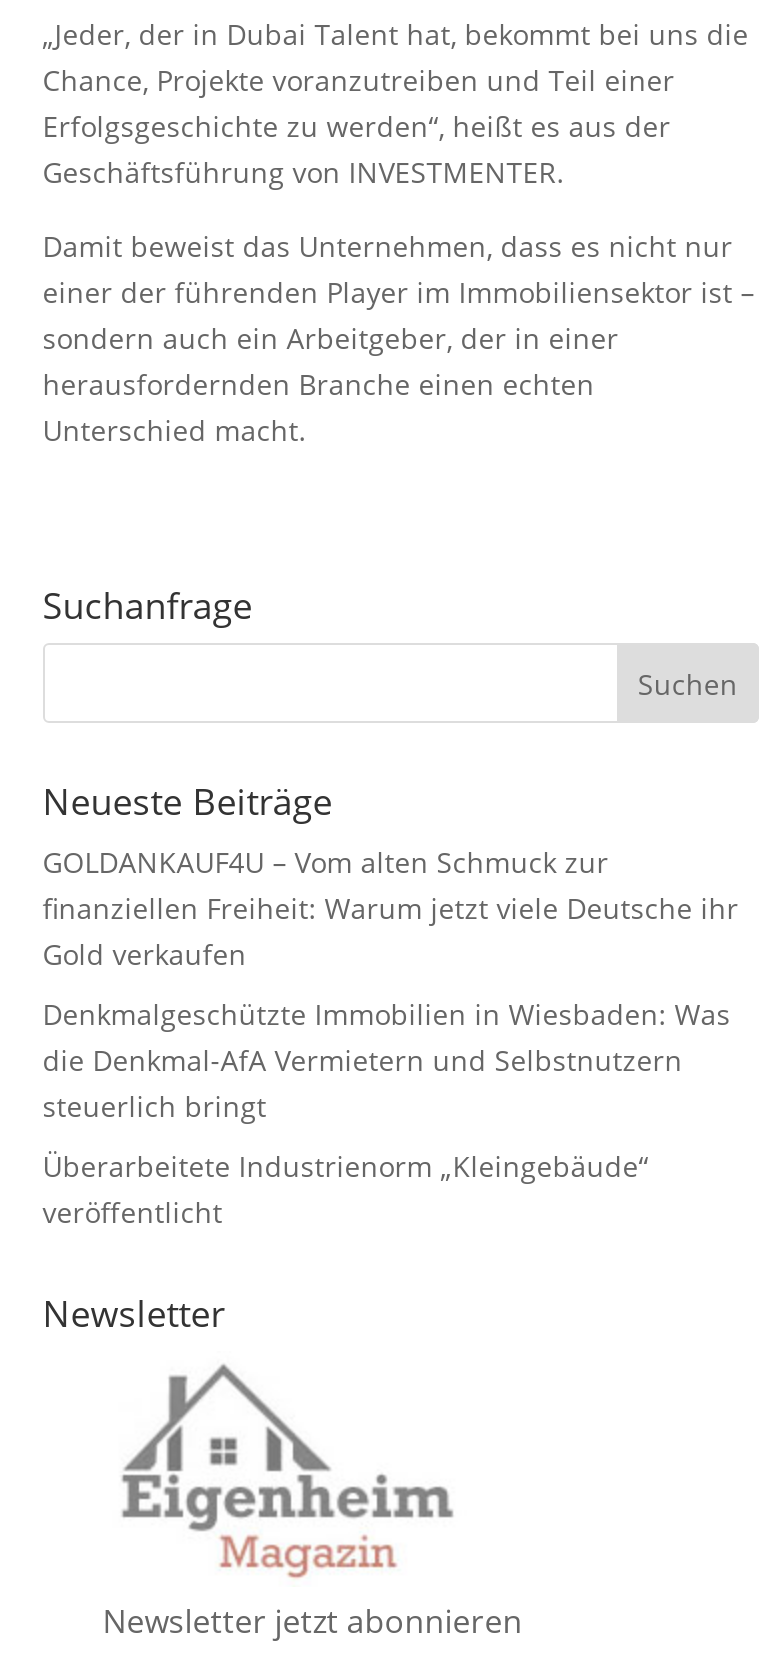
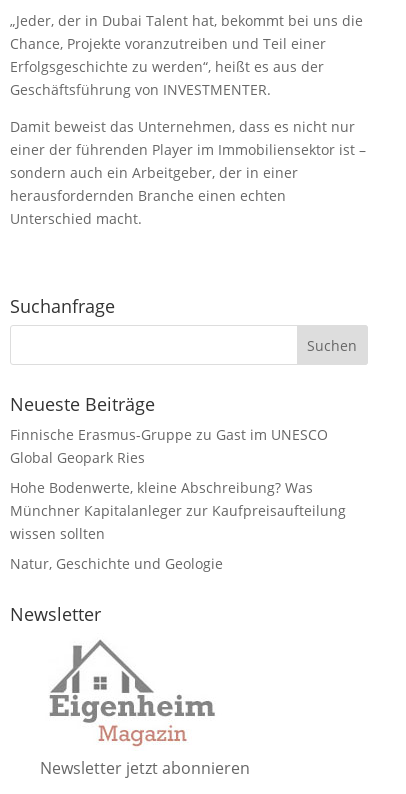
[43,843,739,973] GOLDANKAUF4U – Vom alten Schmuck zur | finanziellen Freiheit: Warum jetzt viele Deutsche ihr | Gold verkaufen -> [10,425,328,467] Finnische Erasmus-Gruppe zu Gast im UNESCO | Global Geopark Ries
[43,995,731,1125] Denkmalgeschützte Immobilien in Wiesbaden: Was | die Denkmal-AfA Vermietern und Selbstnutzern | steuerlich bringt -> [10,478,346,543] Hohe Bodenwerte, kleine Abschreibung? Was | Münchner Kapitalanleger zur Kaufpreisaufteilung | wissen sollten
[43,1147,649,1231] Überarbeitete Industrienorm „Kleingebäude“ | veröffentlicht -> [10,554,223,573] Natur, Geschichte und Geologie

